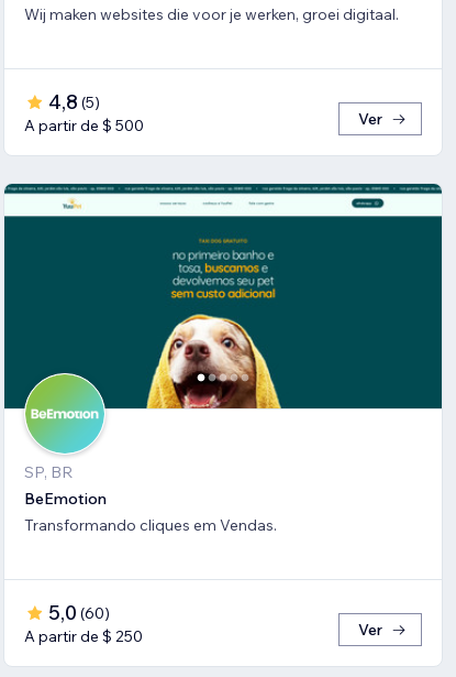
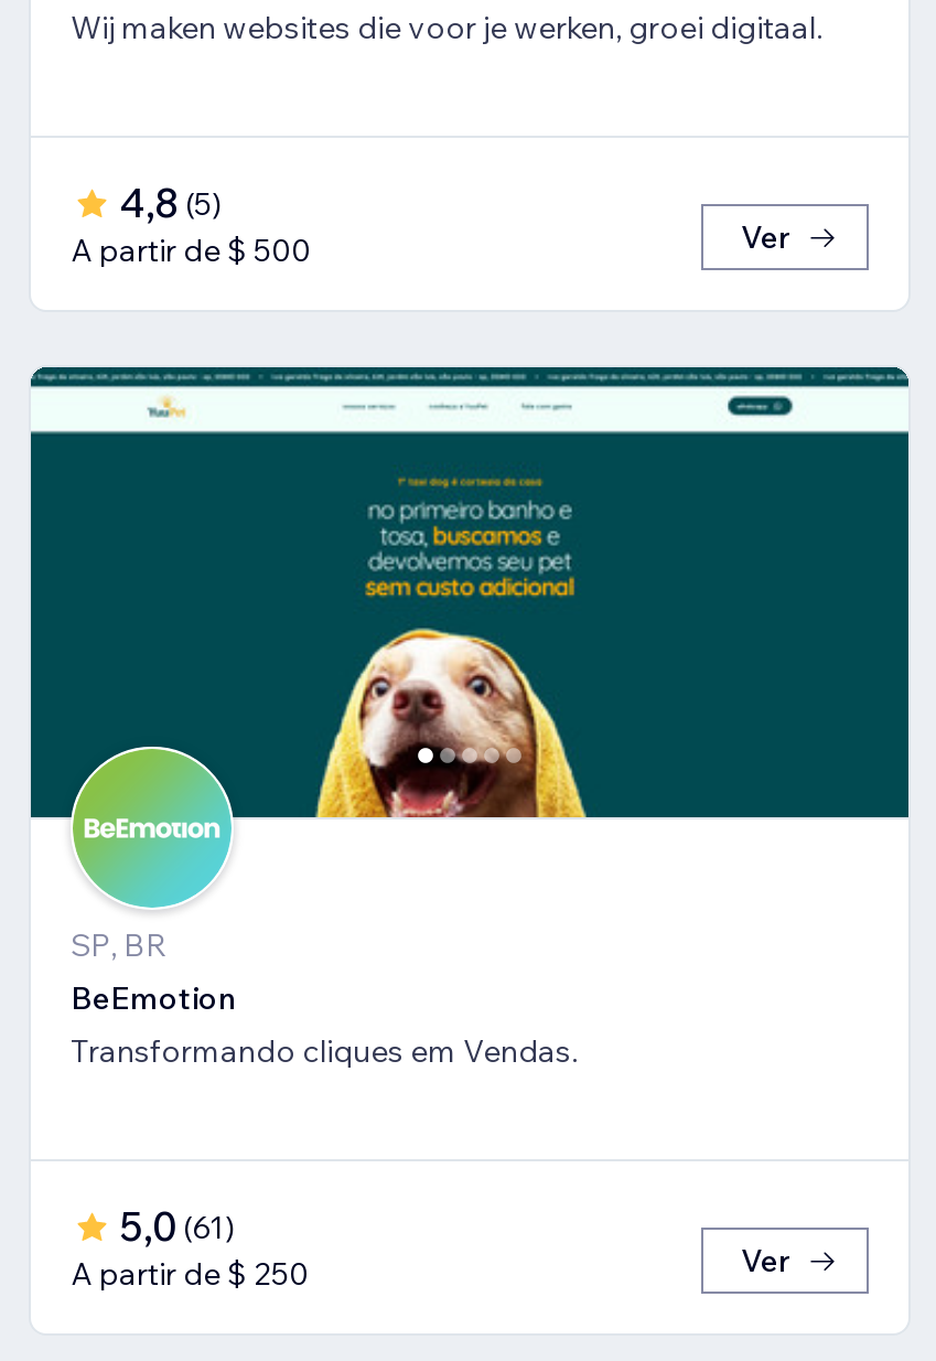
[48,600,110,625] 5,0 (60) -> [119,1202,236,1253] 5,0 (61)

